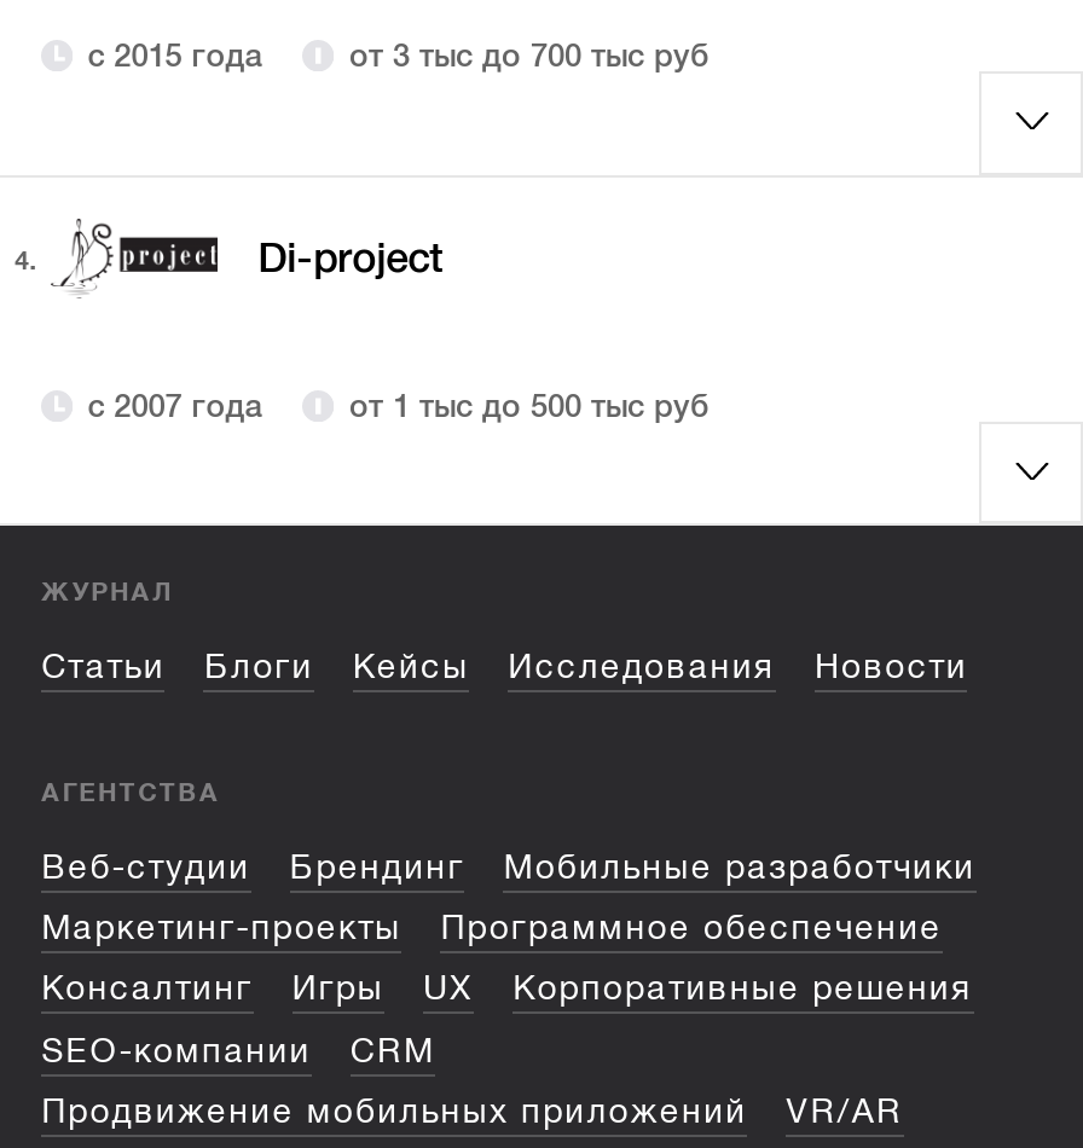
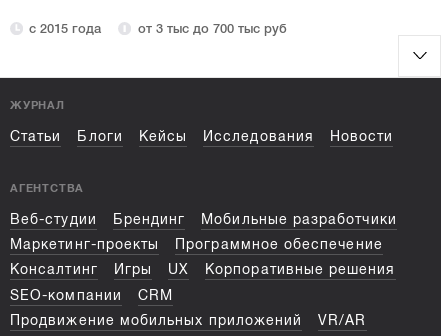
[15,216,710,424] [image] | 4. | Di-project | с 2007 года | от 1 тыс до 500 тыс руб -> none

